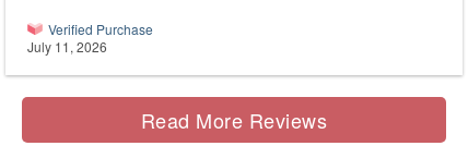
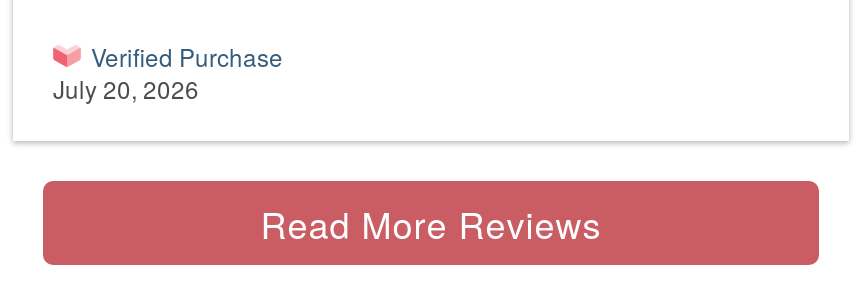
[27,37,107,56] July 11, 2026 -> [53,71,199,105] July 20, 2026

